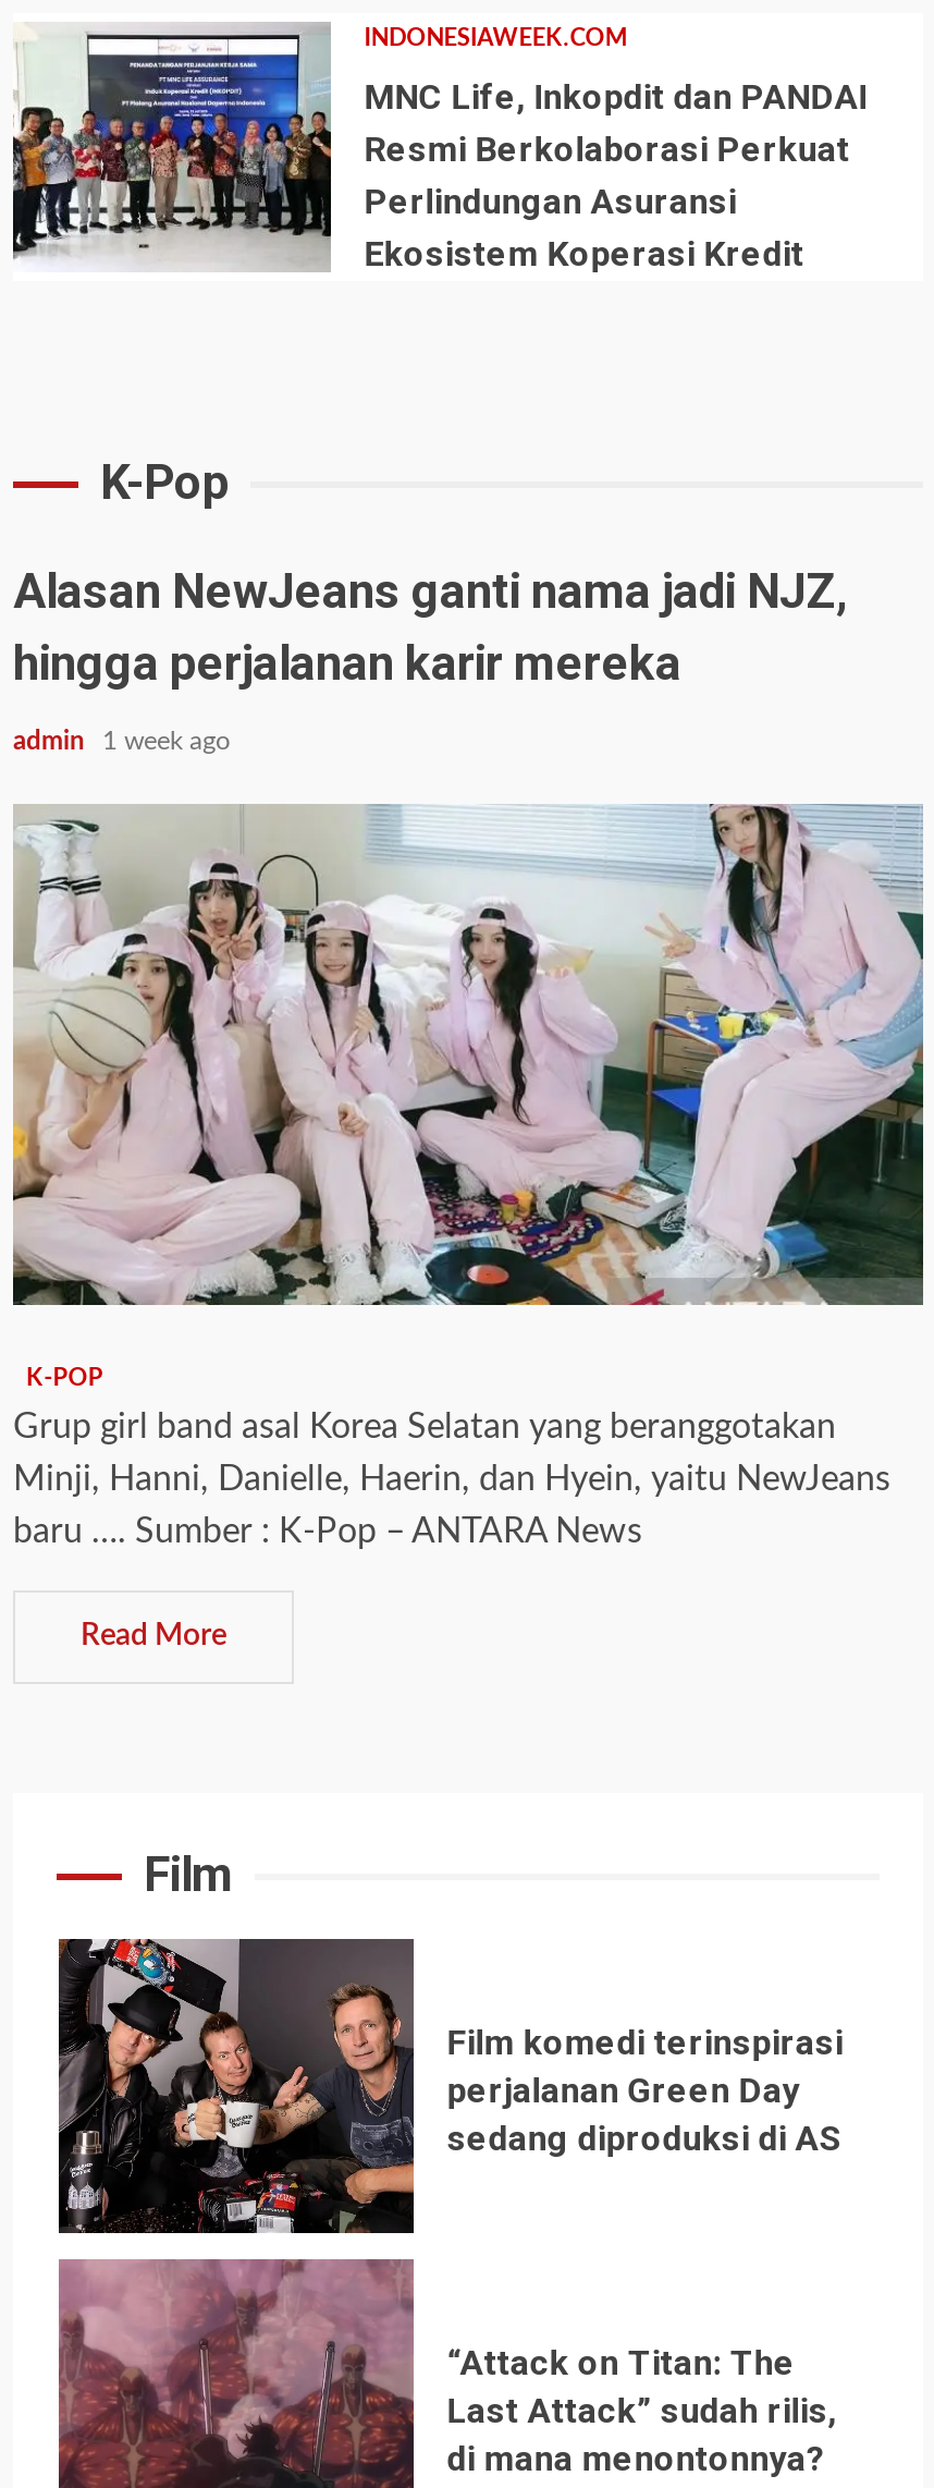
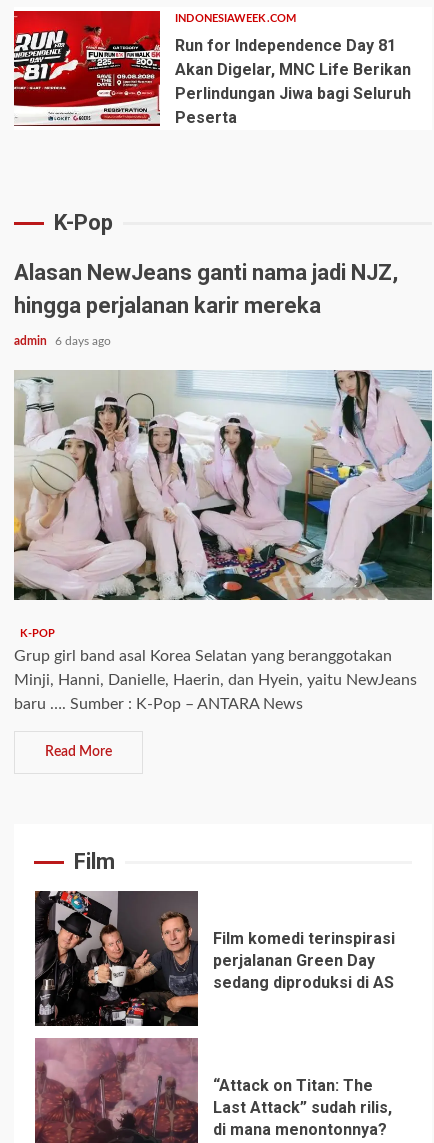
[11,22,867,275] [image] | MNC Life, Inkopdit dan PANDAI | Resmi Berkolaborasi Perkuat | Perlindungan Asuransi | Ekosistem Koperasi Kredit -> [13,10,411,127] [image] | Run for Independence Day 81 | Akan Digelar, MNC Life Berikan | Perlindungan Jiwa bagi Seluruh | Peserta
[13,728,231,754] admin 1 week ago -> [14,335,111,347] admin 6 days ago

